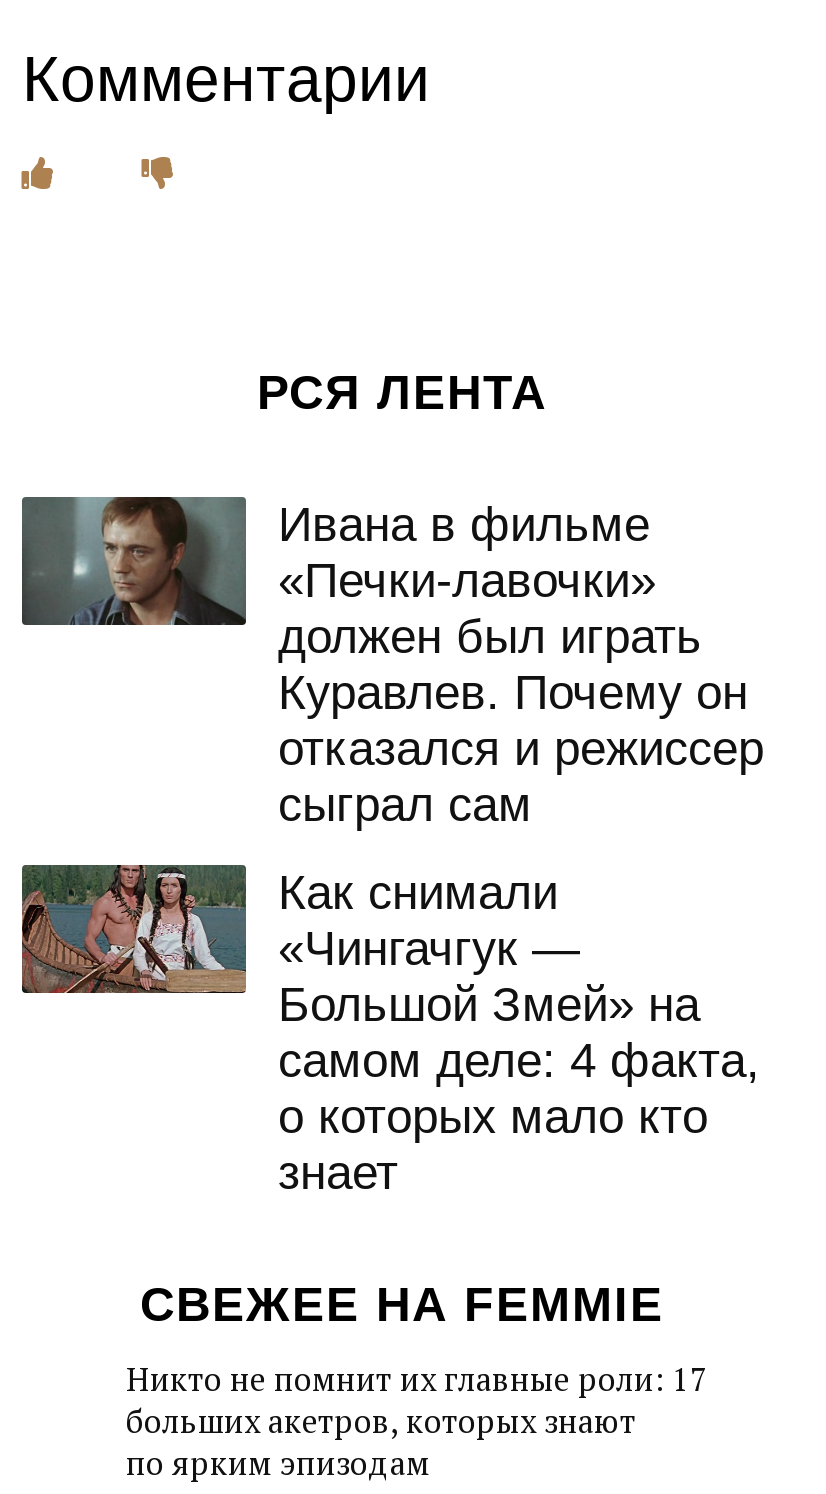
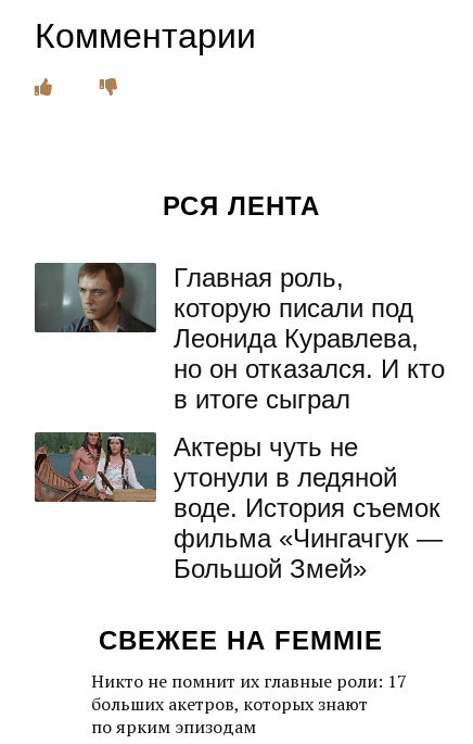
[278,497,764,831] Ивана в фильме | «Печки-лавочки» | должен был играть | Куравлев. Почему он | отказался и режиссер | сыграл сам -> [174,263,445,414] Главная роль, | которую писали под | Леонида Куравлева, | но он отказался. И кто | в итоге сыграл
moved [22,863,248,995] -> [35,431,157,503]: [image]
[278,865,760,1199] Как снимали | «Чингачгук — | Большой Змей» на | самом деле: 4 факта, | о которых мало кто | знает -> [174,432,443,583] Актеры чуть не | утонули в ледяной | воде. История съемок | фильма «Чингачгук — | Большой Змей»

